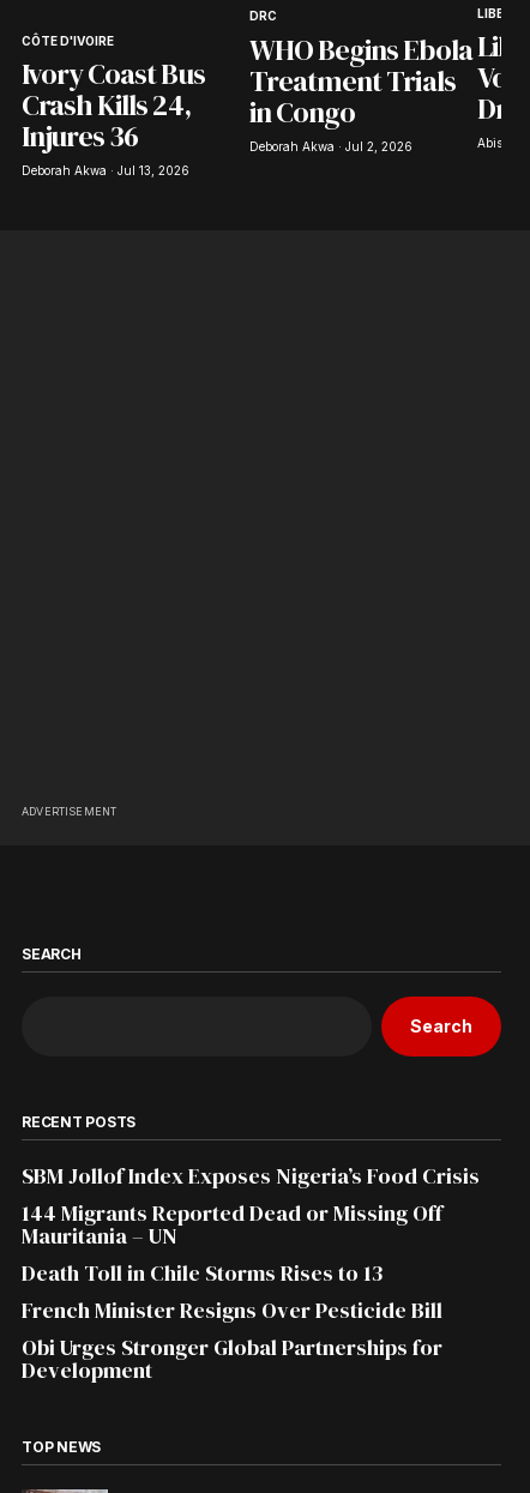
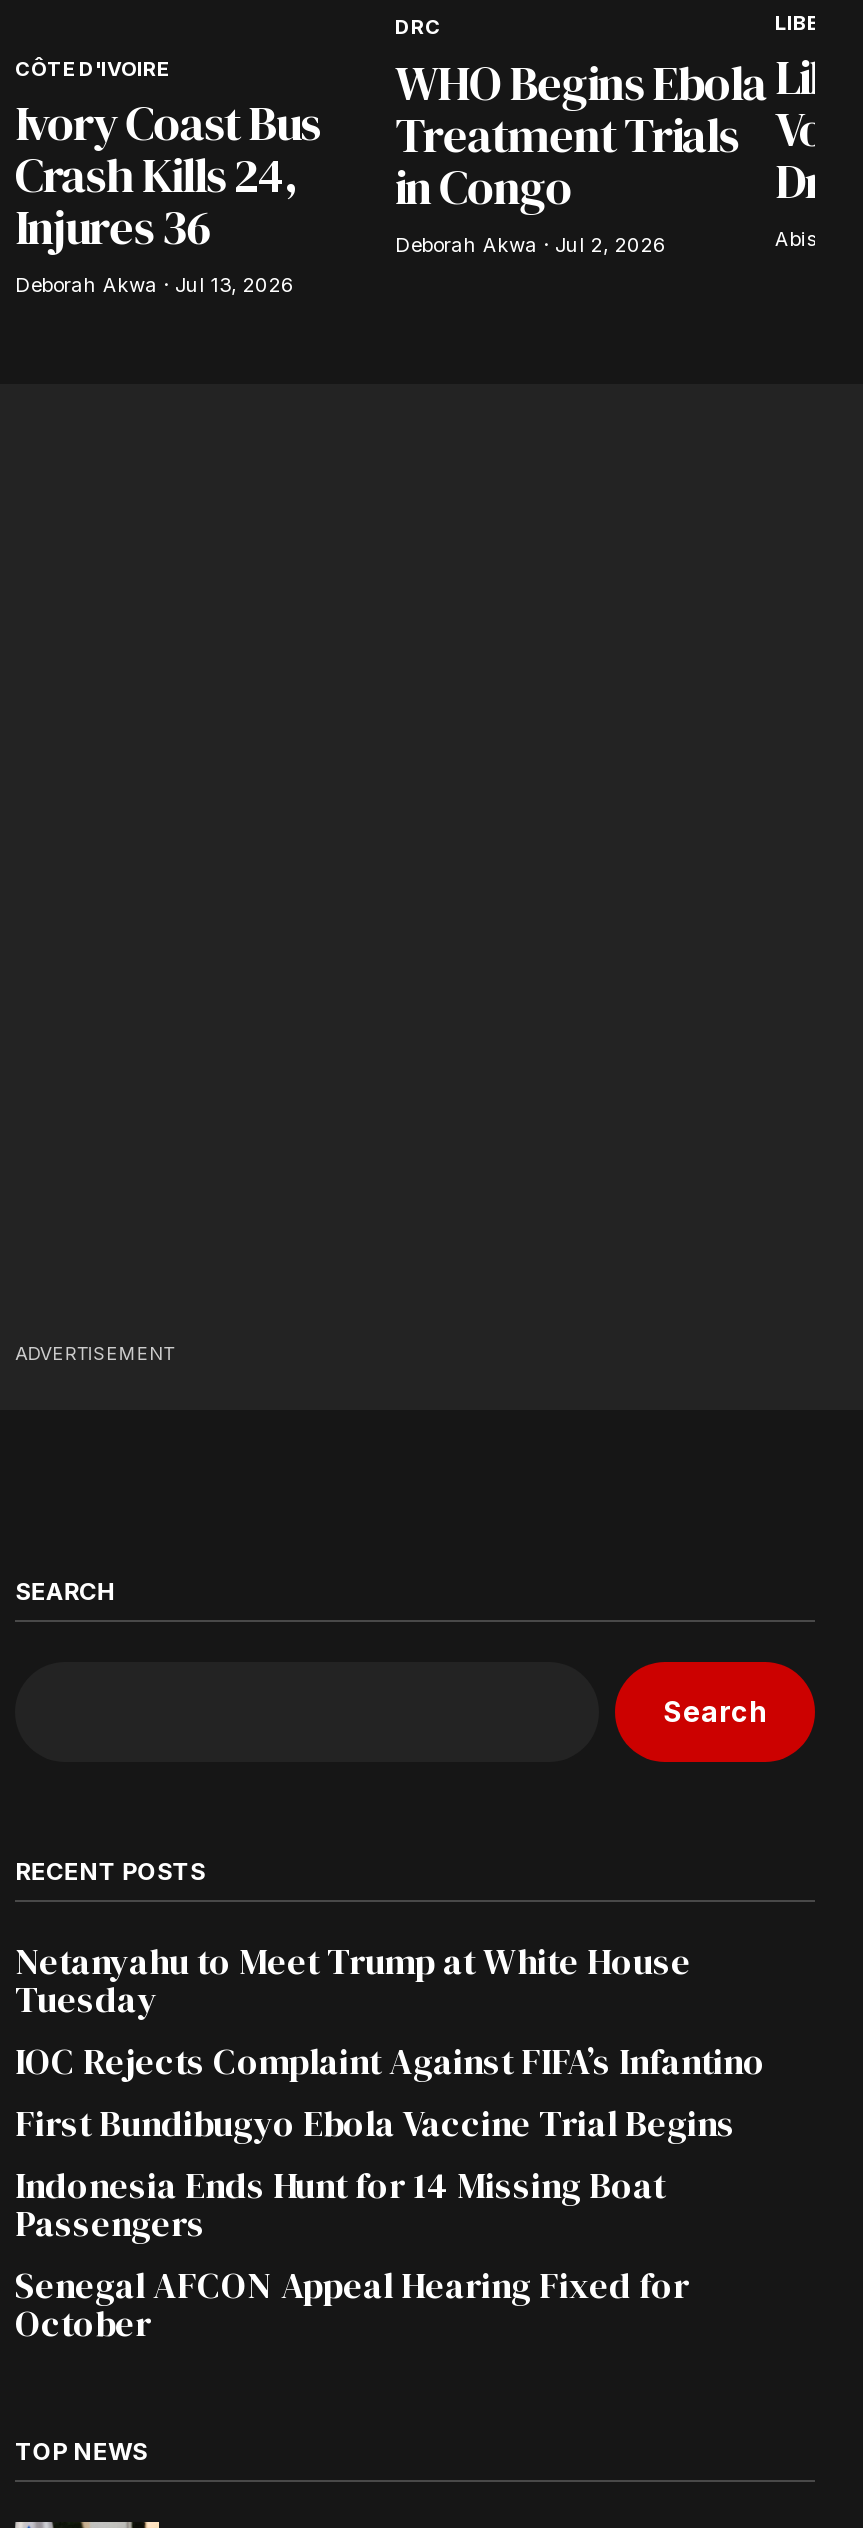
[22,1160,480,1384] SBM Jollof Index Exposes Nigeria’s Food Crisis | 144 Migrants Reported Dead or Missing Off | Mauritania – UN | Death Toll in Chile Storms Rises to 13 | French Minister Resigns Over Pesticide Bill | Obi Urges Stronger Global Partnerships for | Development -> [15,1935,765,2347] Netanyahu to Meet Trump at White House | Tuesday | IOC Rejects Complaint Against FIFA’s Infantino | First Bundibugyo Ebola Vaccine Trial Begins | Indonesia Ends Hunt for 14 Missing Boat | Passengers | Senegal AFCON Appeal Hearing Fixed for | October

